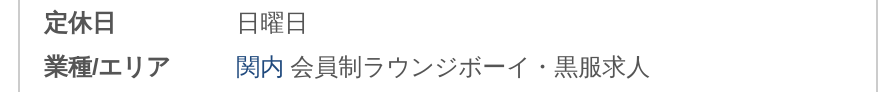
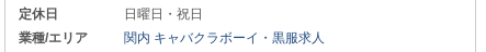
[236,10,308,38] 日曜日 -> [124,7,203,22] 日曜日・祝日
[236,54,650,82] 関内会員制ラウンジボーイ・黒服求人 -> [124,31,325,46] 関内 キャバクラボーイ・黒服求人

